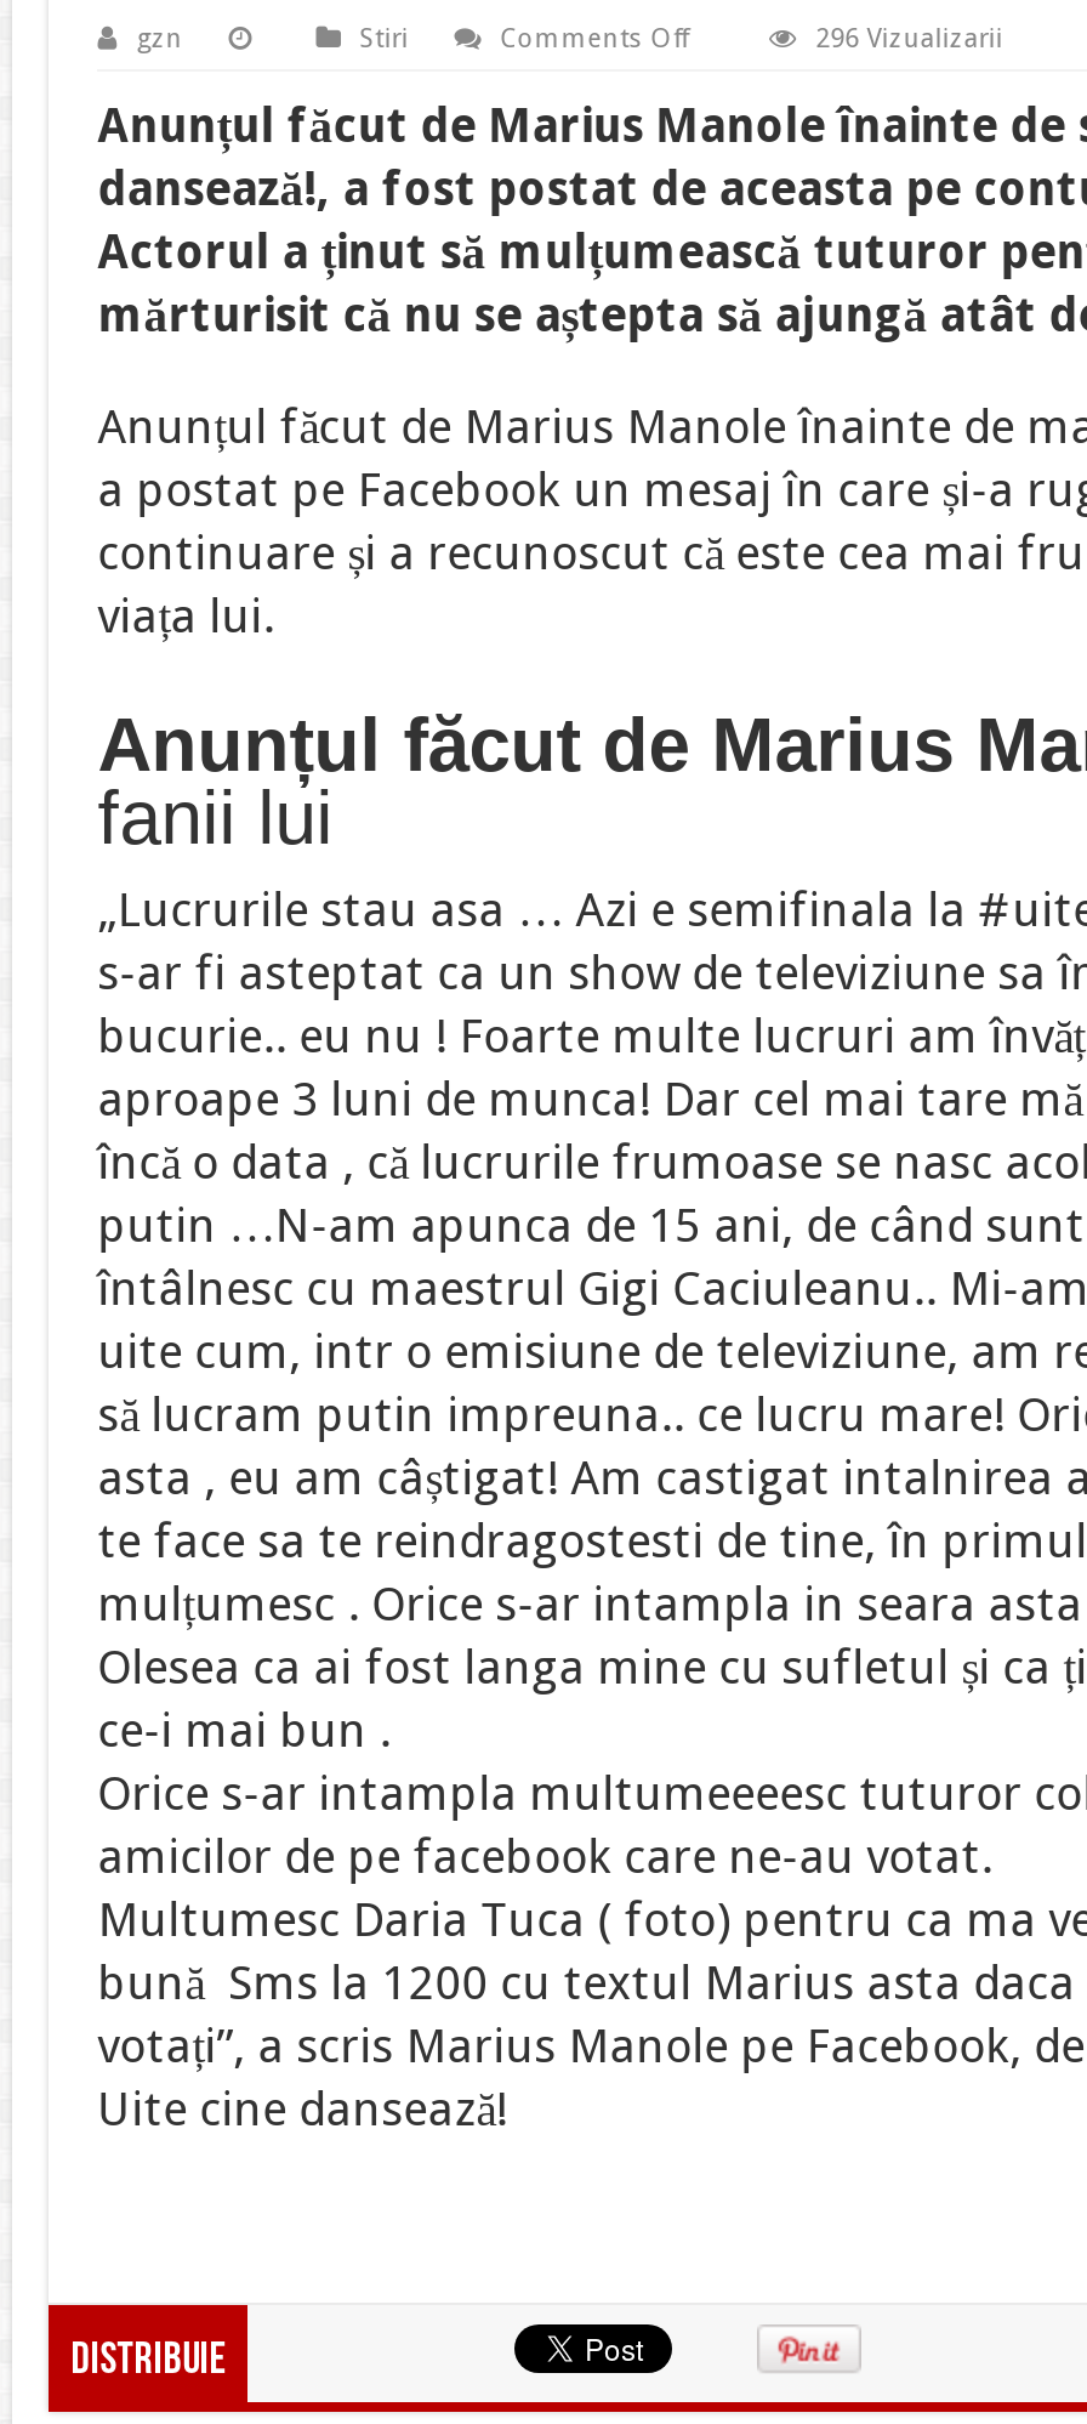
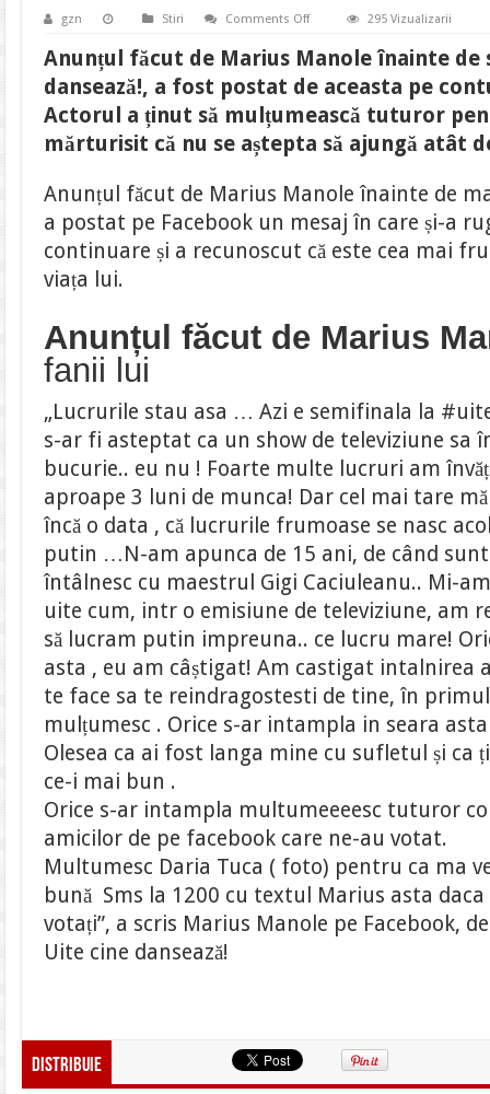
[816,24,1003,56] 296 Vizualizarii -> [368,12,452,27] 295 Vizualizarii

